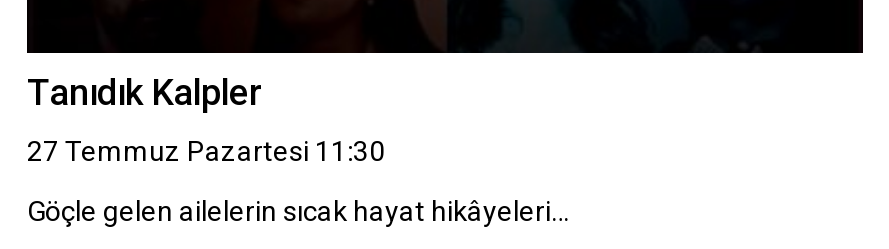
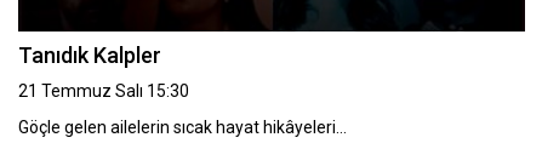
[27,134,385,166] 27 Temmuz Pazartesi 11:30 -> [18,81,189,101] 21 Temmuz Salı 15:30

